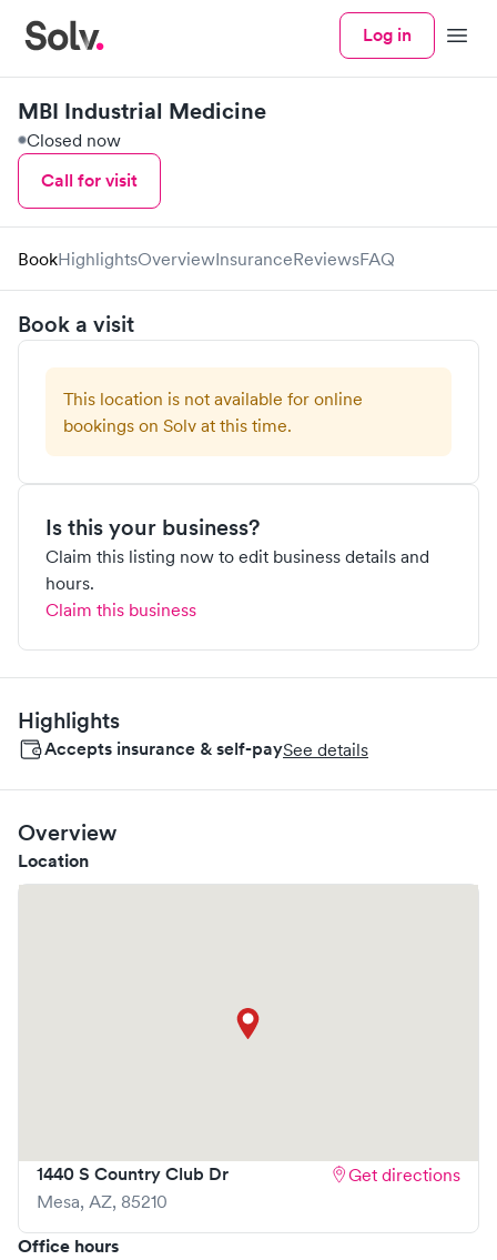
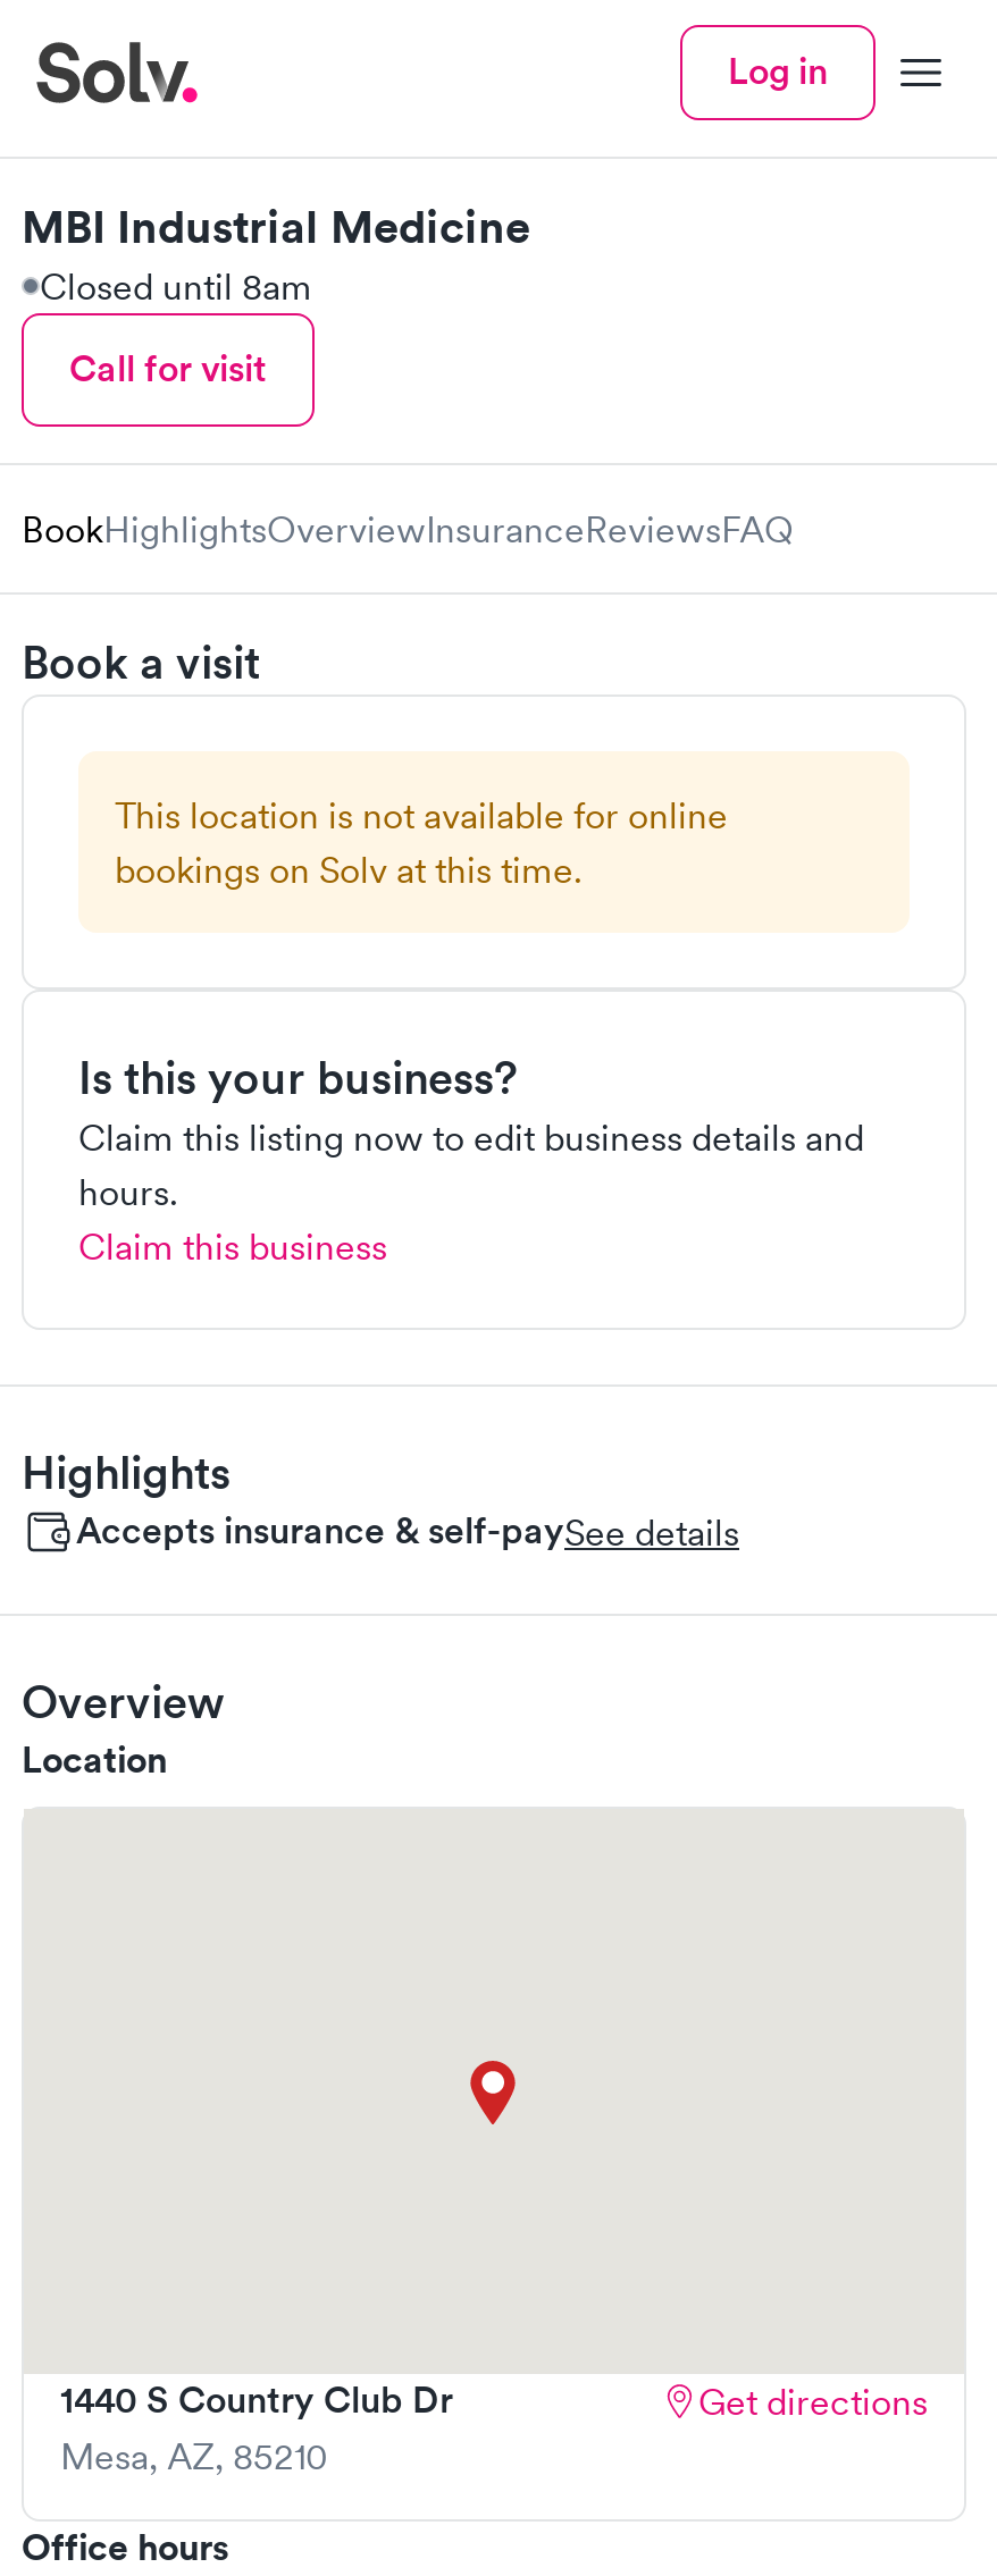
[27,129,121,151] Closed now -> [40,263,312,309] Closed until 8am

